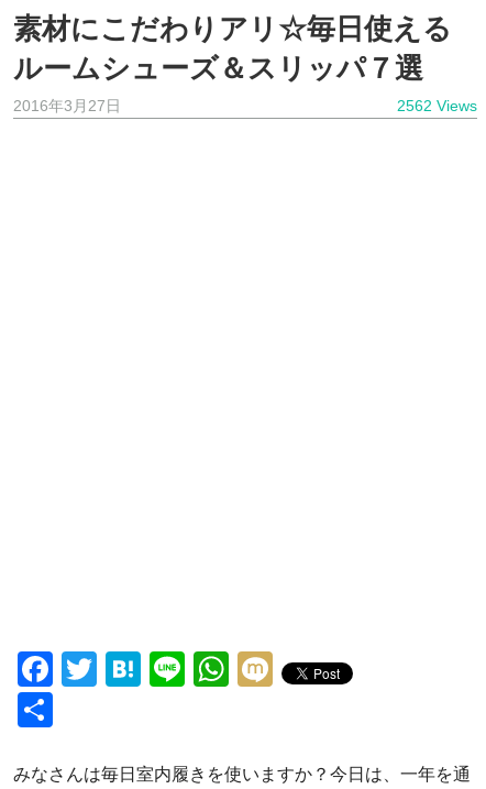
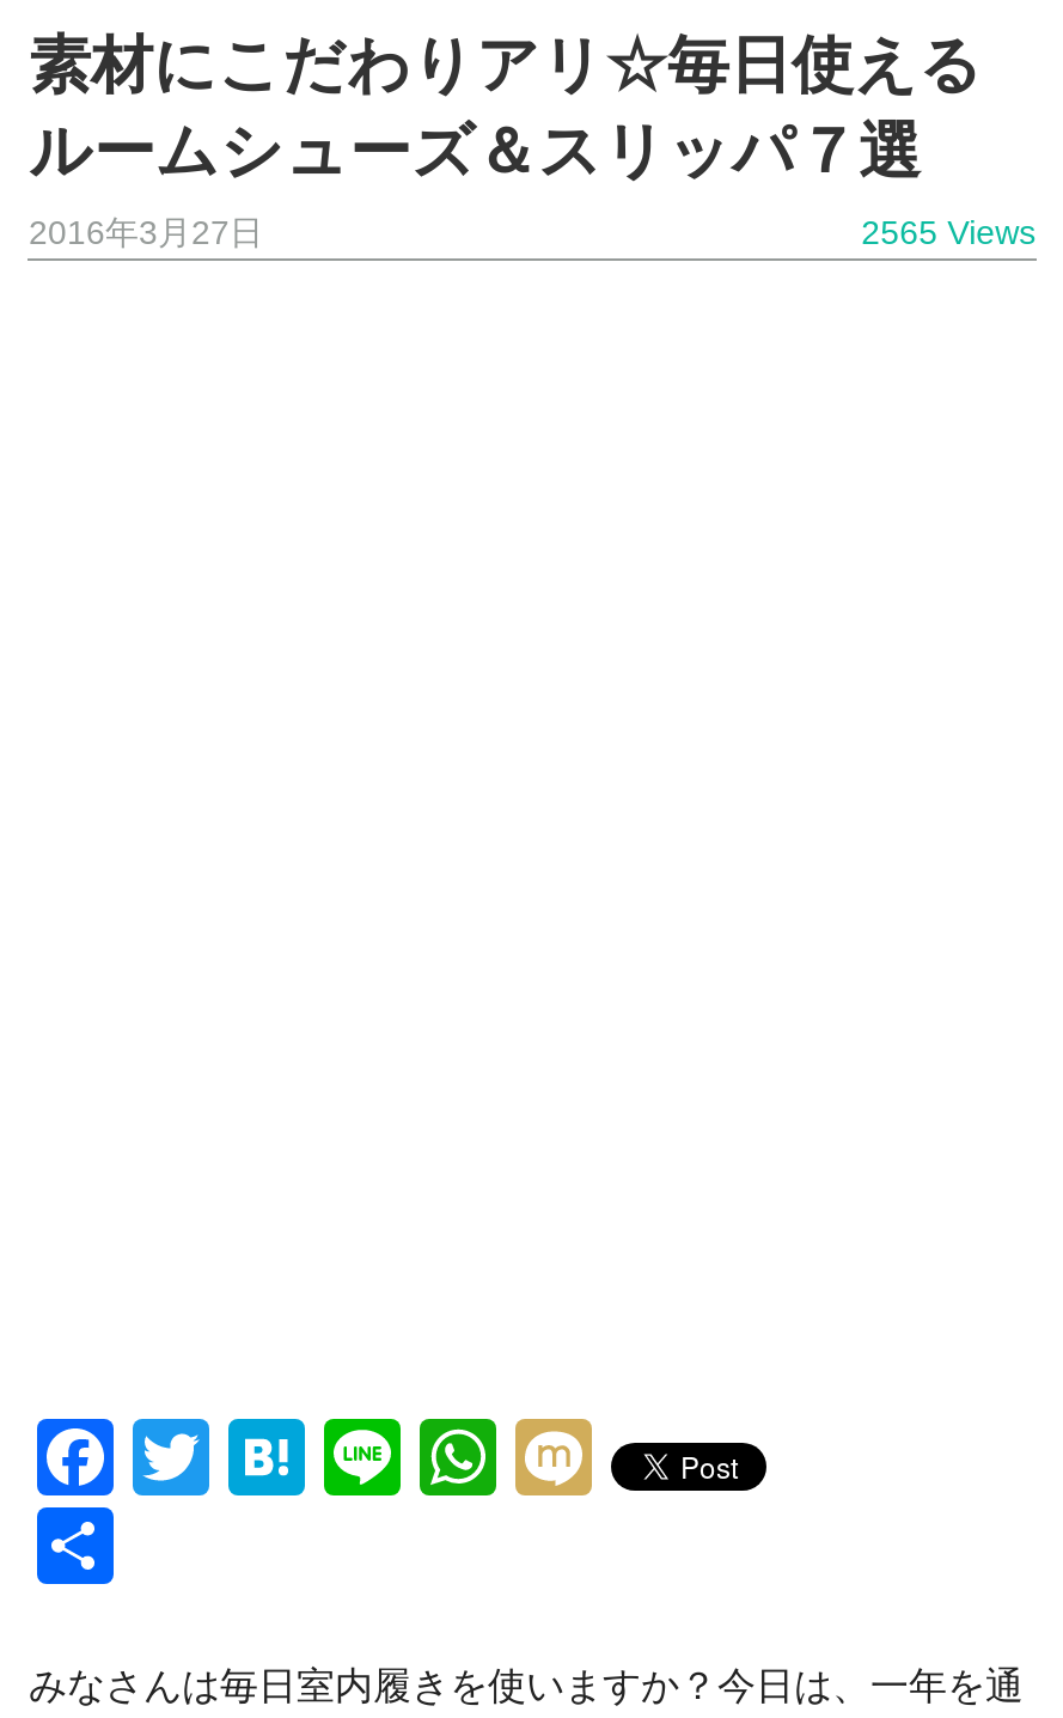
[396,97,477,114] 2562 Views -> [861,213,1036,251] 2565 Views

